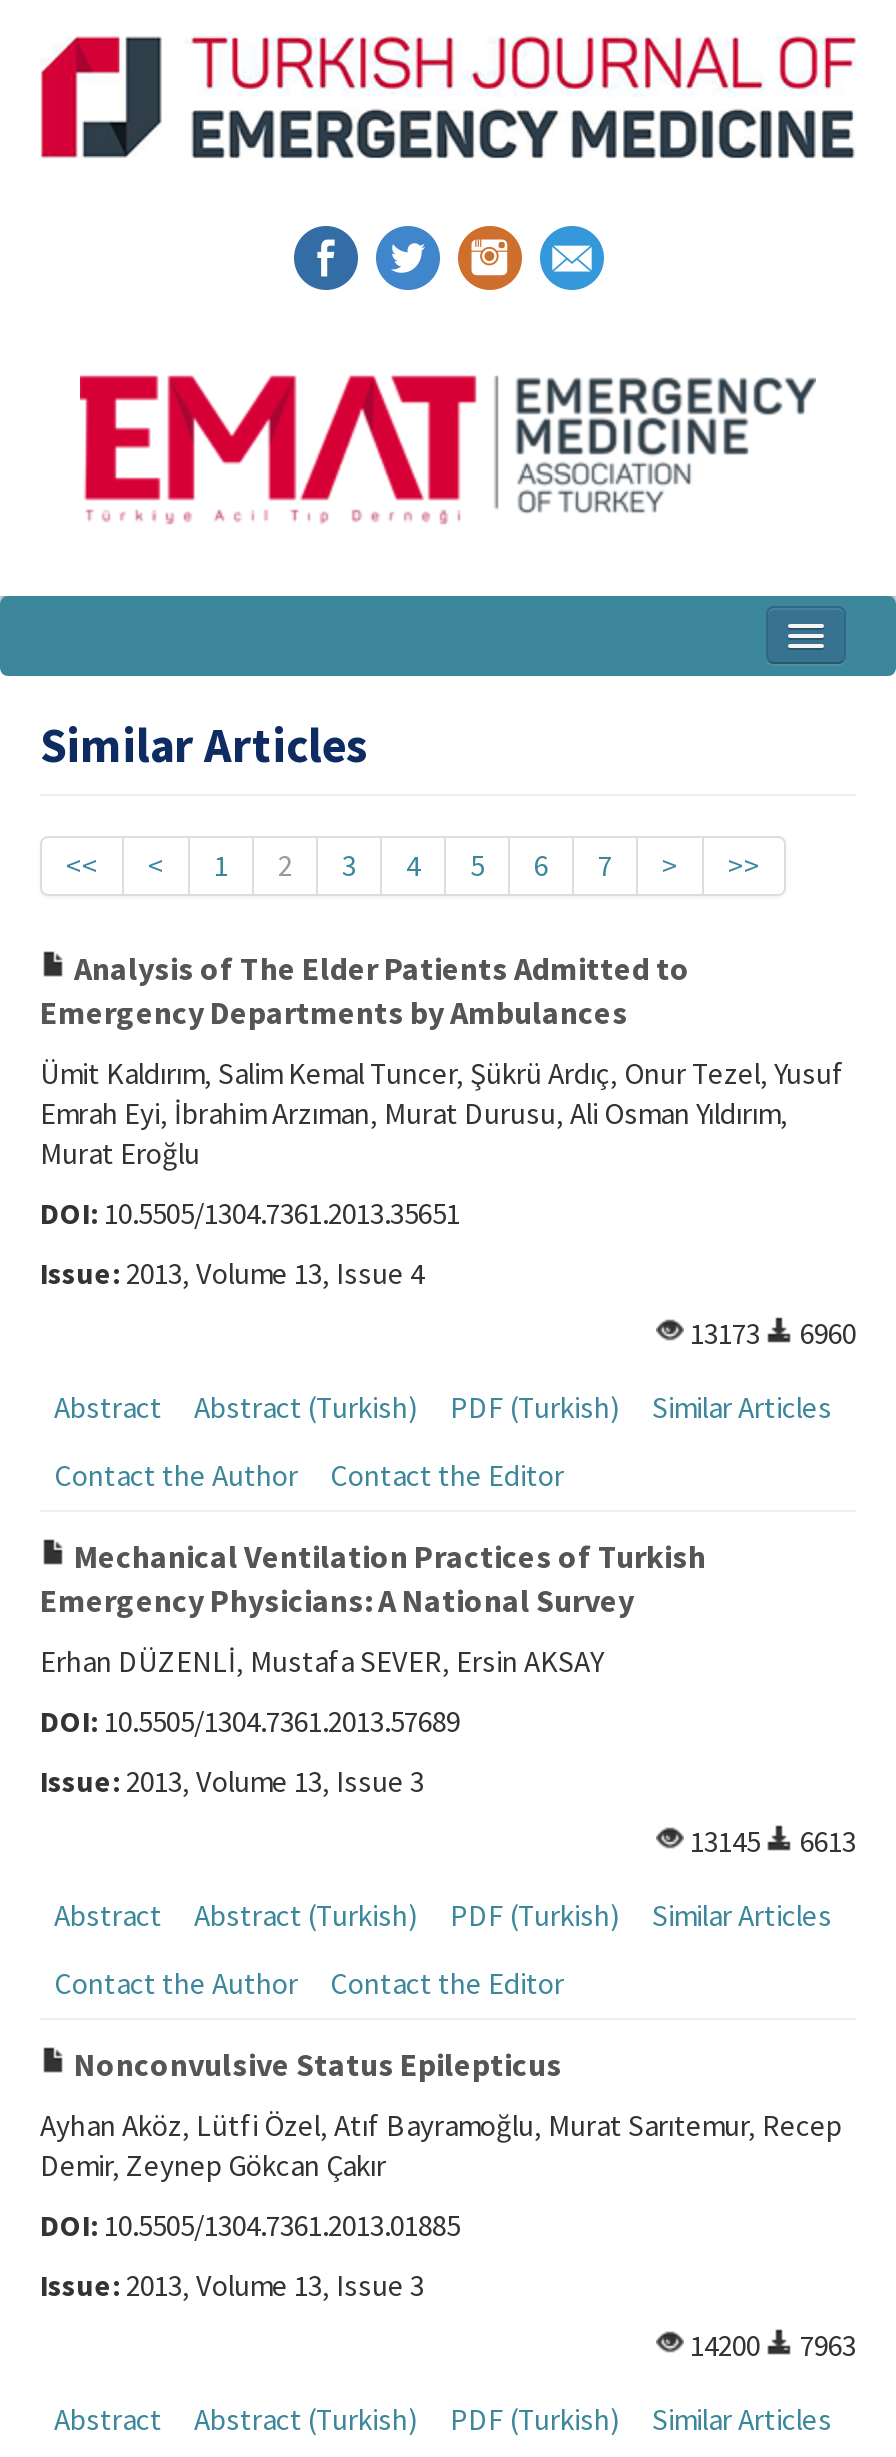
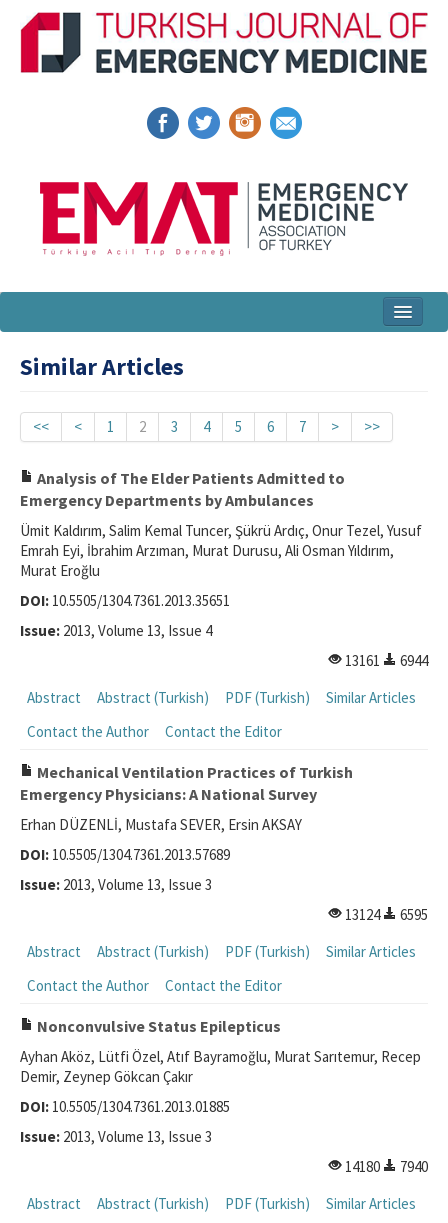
[684,1314,766,1352] 13173 -> [342,651,383,670] 13161
[794,1314,856,1352] 6960 -> [397,651,428,670] 6944
[684,1822,766,1860] 13145 -> [342,905,383,924] 13124
[794,1822,856,1860] 6613 -> [397,905,428,924] 6595
[684,2326,766,2364] 14200 -> [342,1157,383,1176] 14180
[794,2326,856,2364] 7963 -> [397,1157,428,1176] 7940

